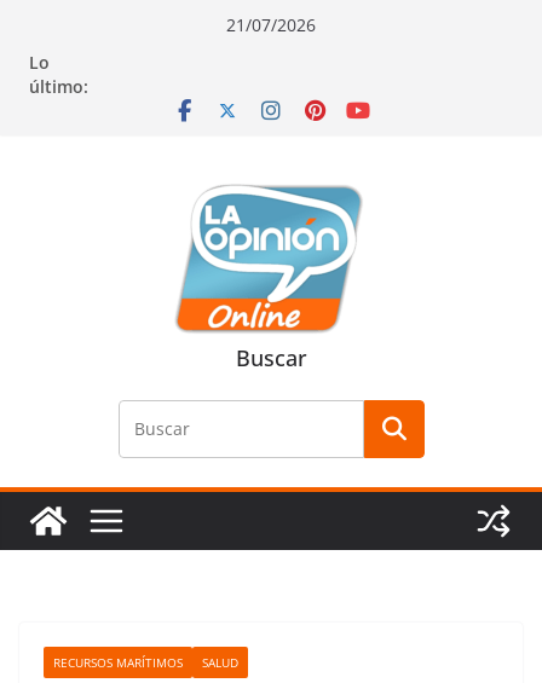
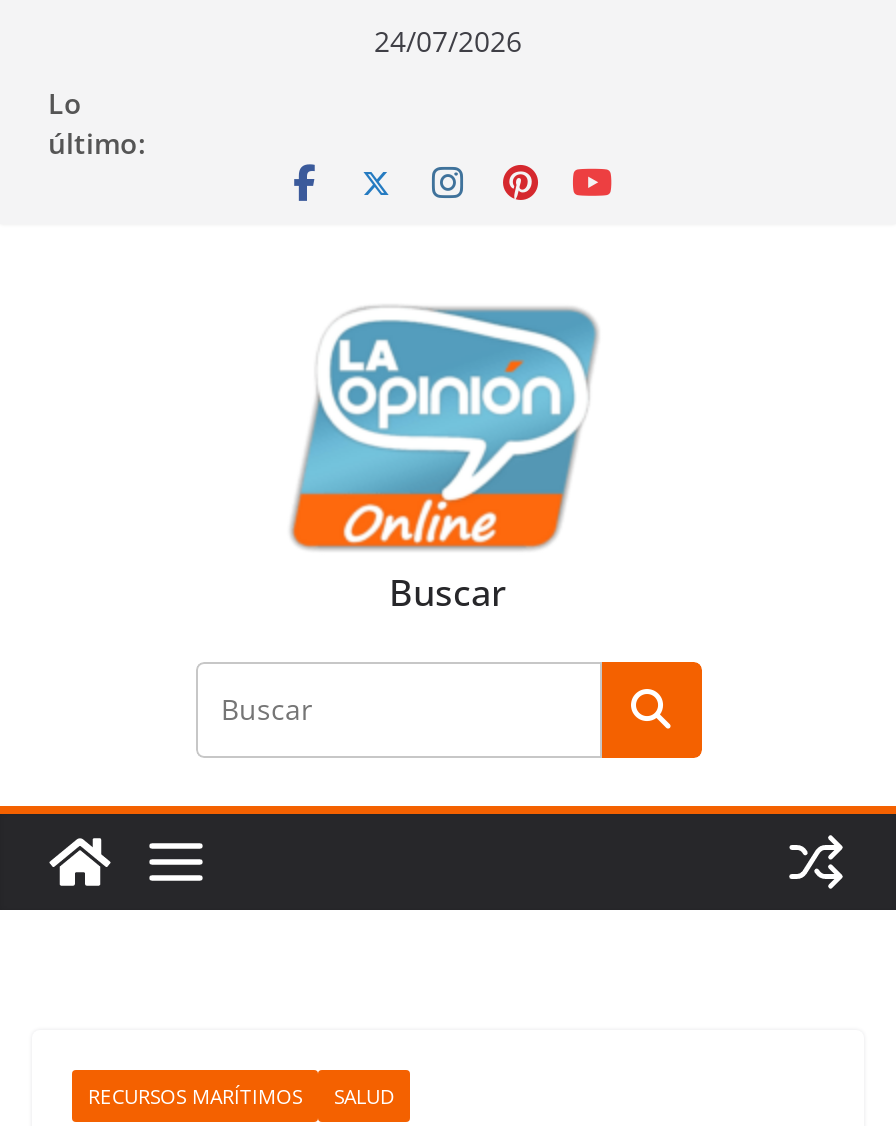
[226,13,316,36] 21/07/2026 -> [374,22,522,60] 24/07/2026

